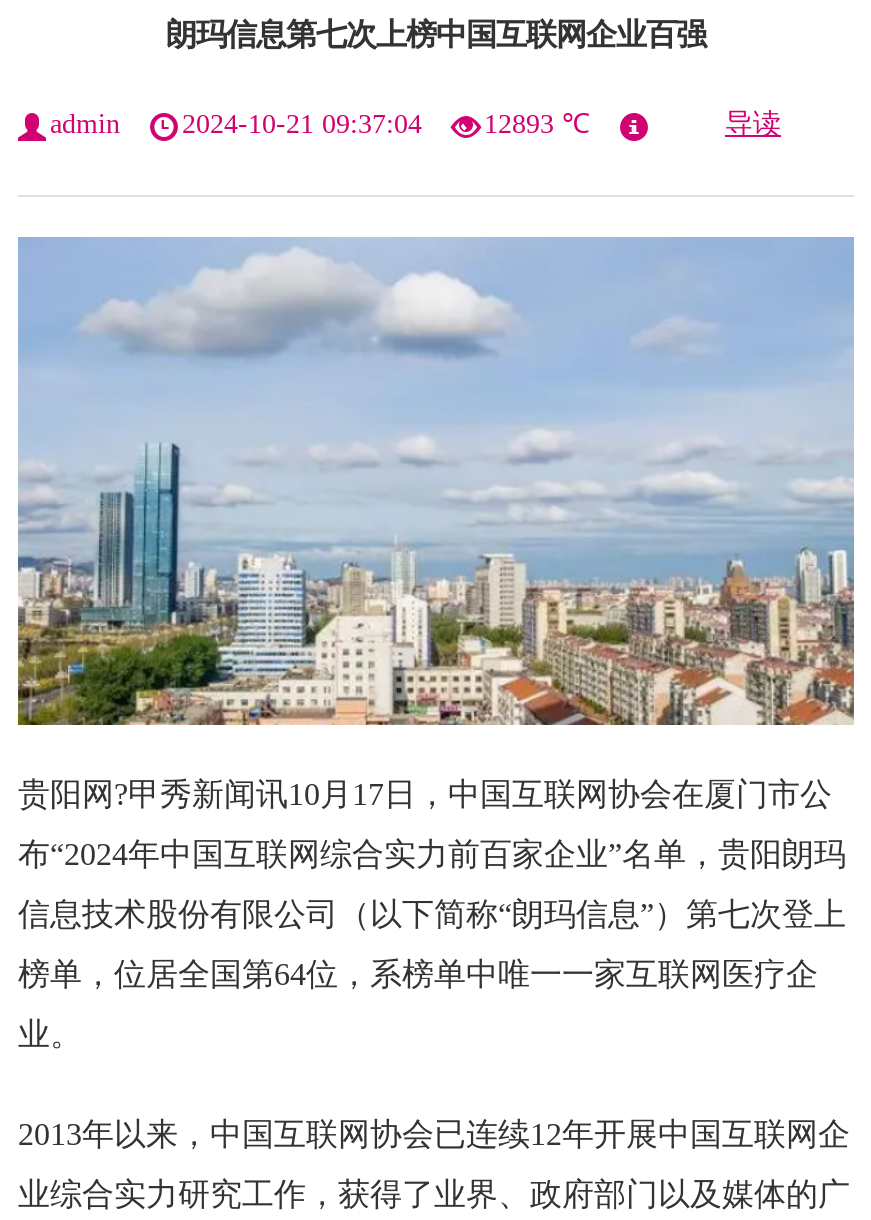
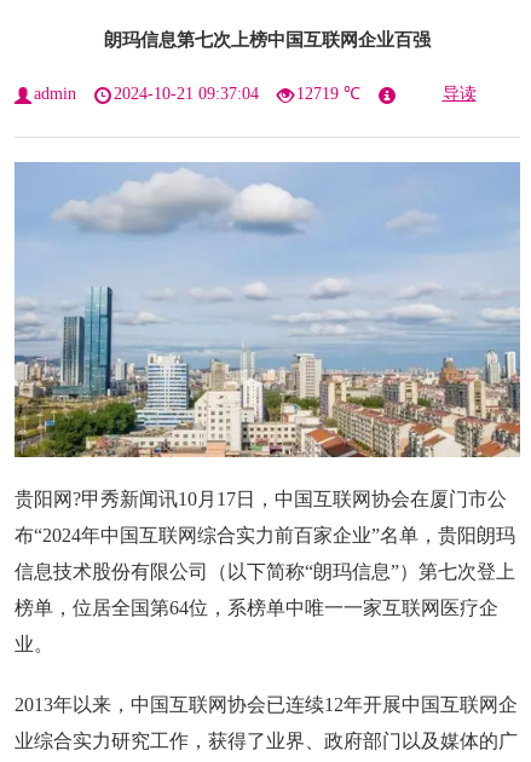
[484,109,590,139] 12893 ℃ -> [296,85,360,103] 12719 ℃

